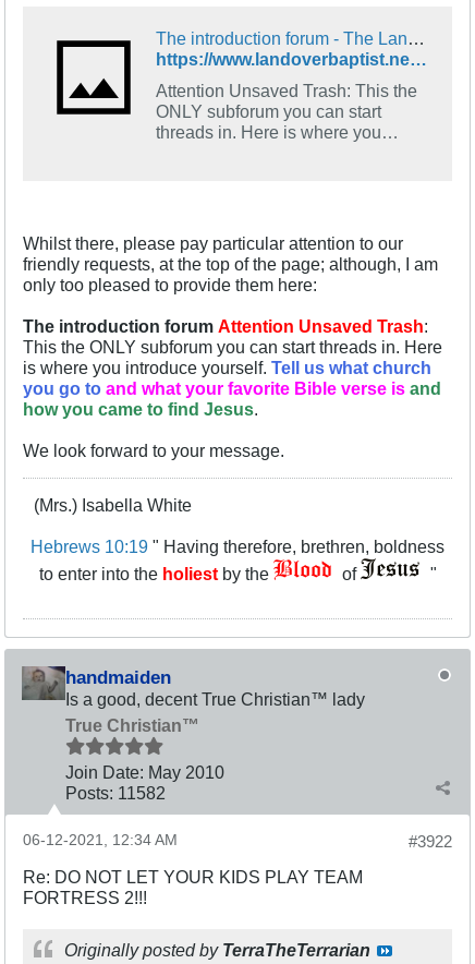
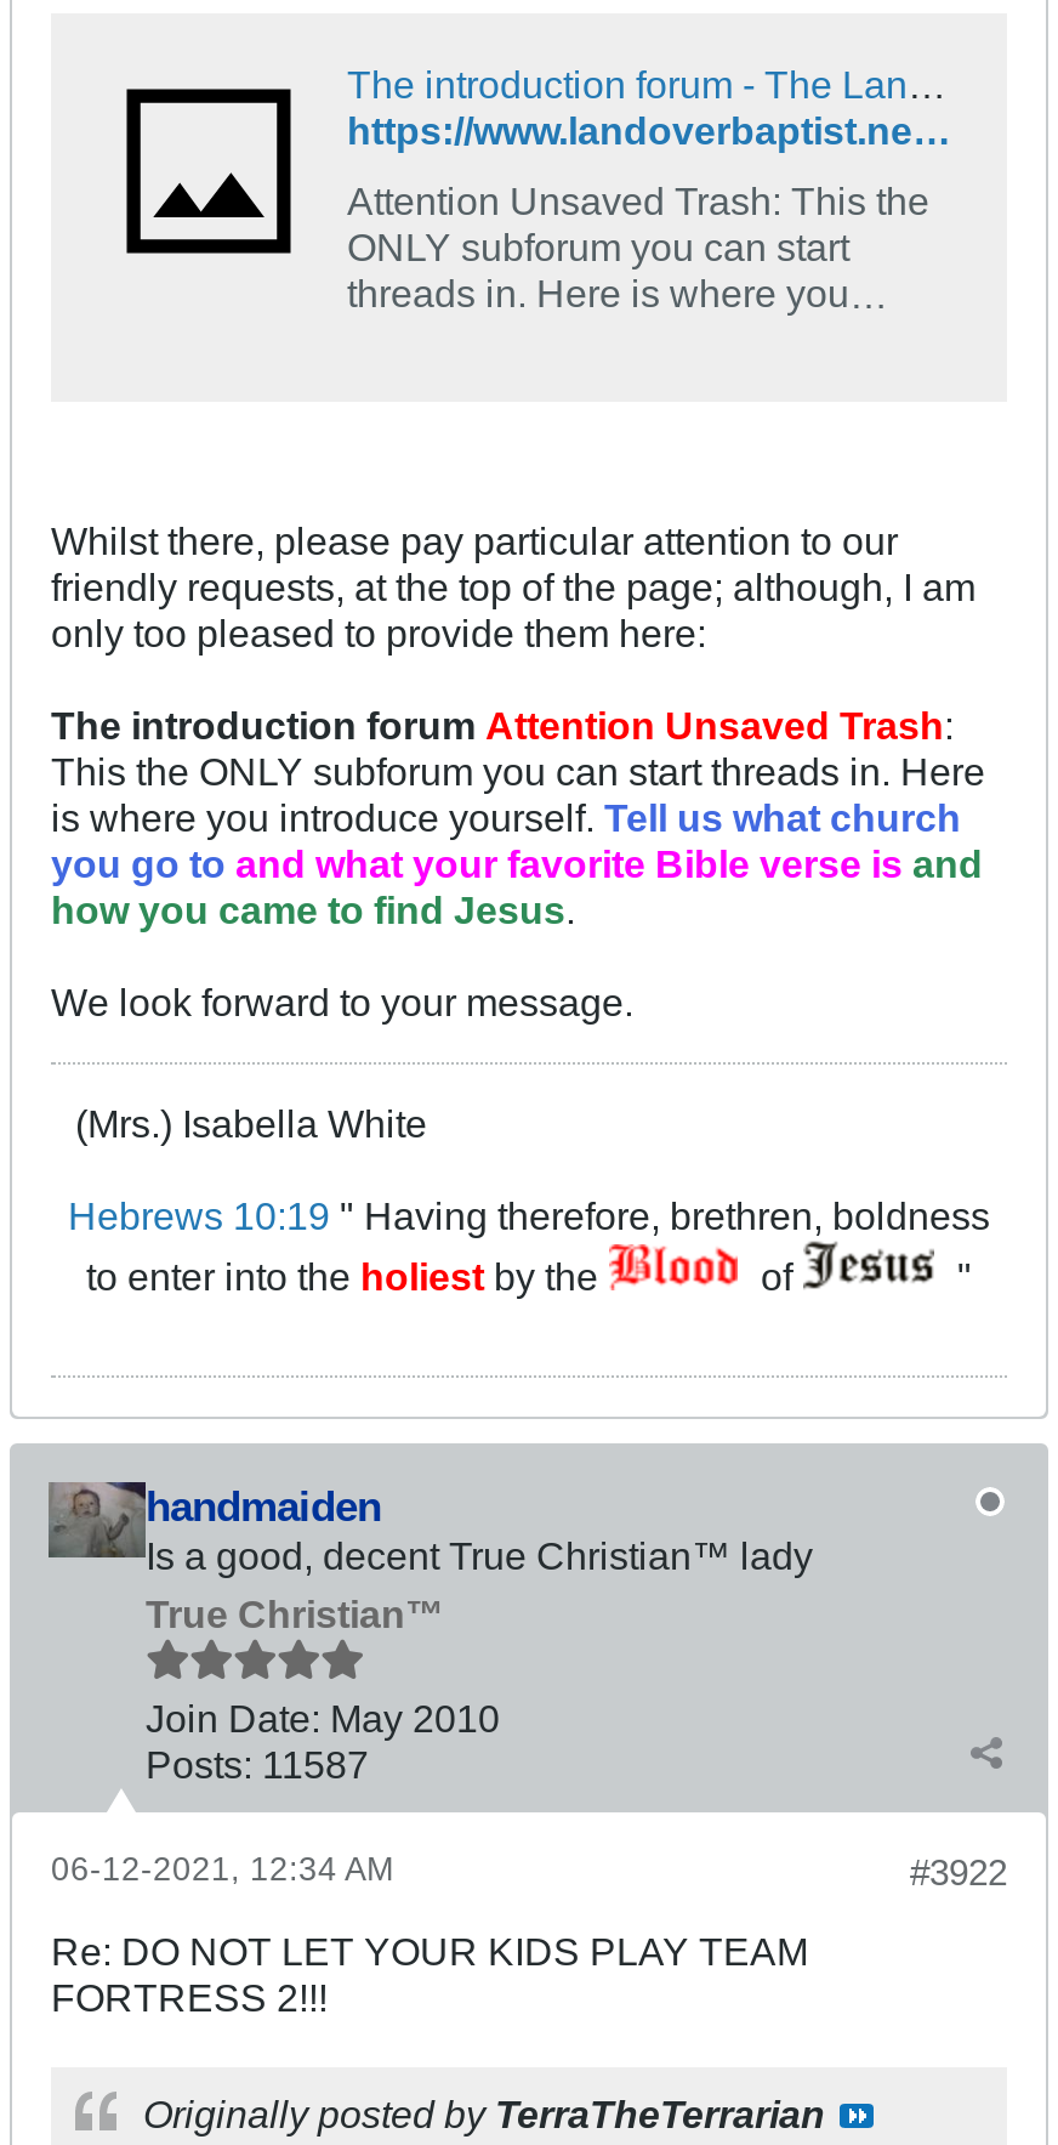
[65,784,166,803] Posts: 11582 -> [146,1743,369,1787] Posts: 11587

